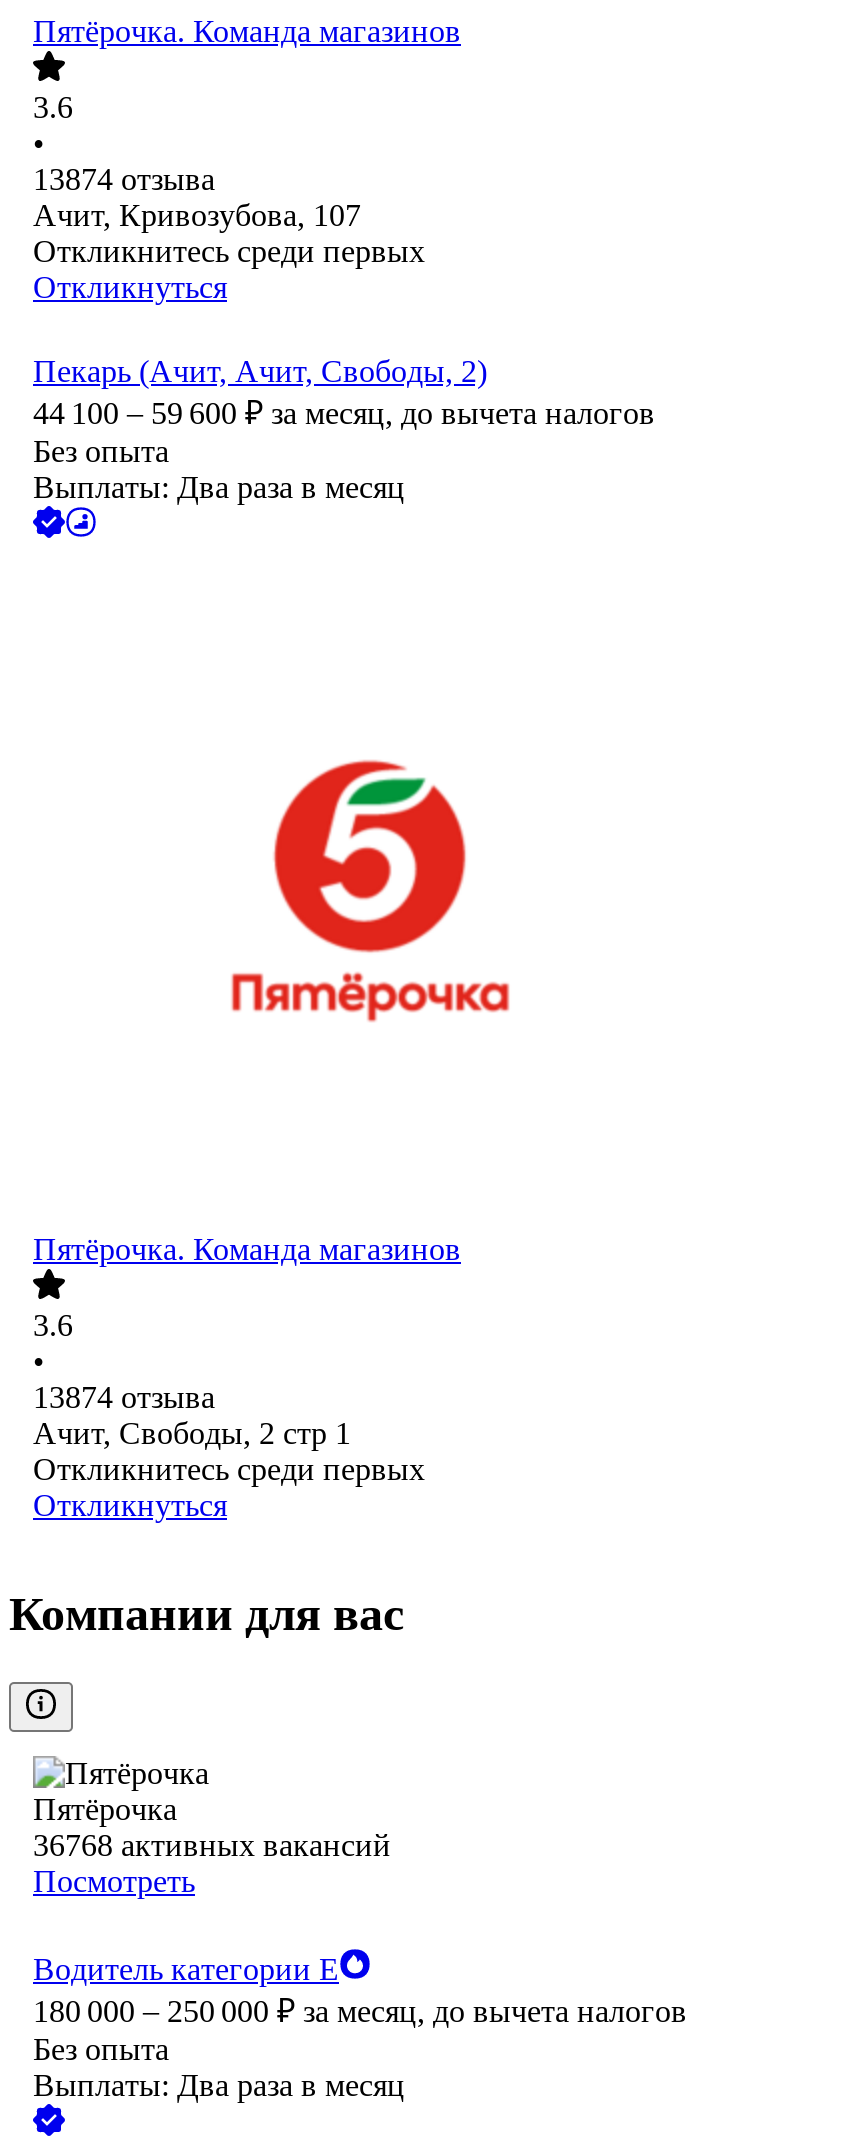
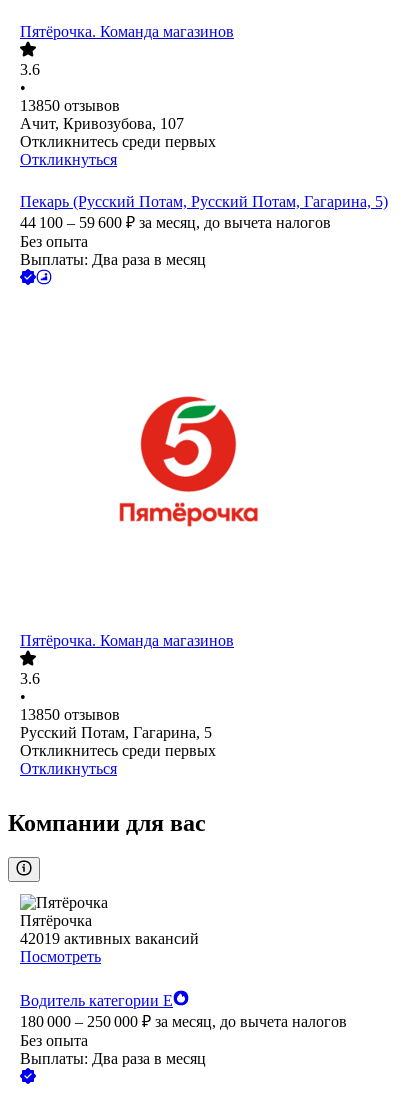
[33,163,215,197] 13874 отзыва -> [20,97,120,114] 13850 отзывов
[33,355,487,389] Пекарь (Ачит, Ачит, Свободы, 2) -> [20,193,388,210] Пекарь (Русский Потам, Русский Потам, Гагарина, 5)
[33,1381,351,1451] 13874 отзыва | Ачит, Свободы, 2 стр 1 -> [20,706,212,741] 13850 отзывов | Русский Потам, Гагарина, 5
[33,1829,391,1863] 36768 активных вакансий -> [20,930,199,947] 42019 активных вакансий

